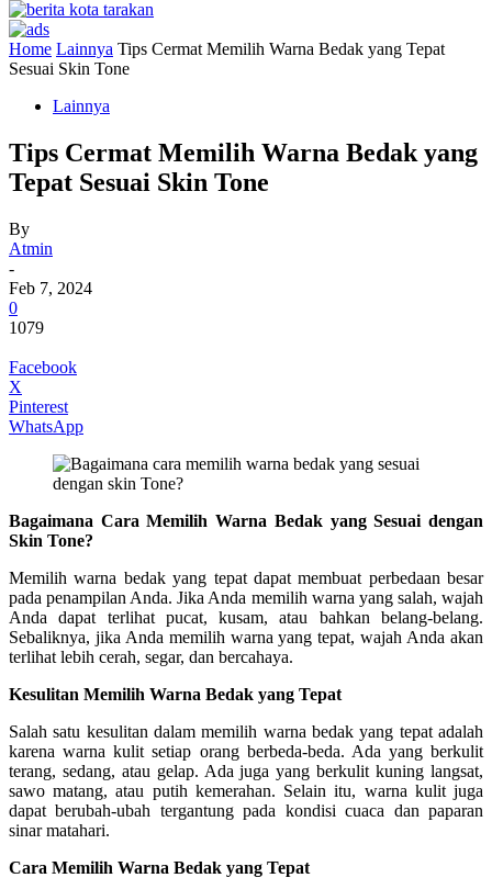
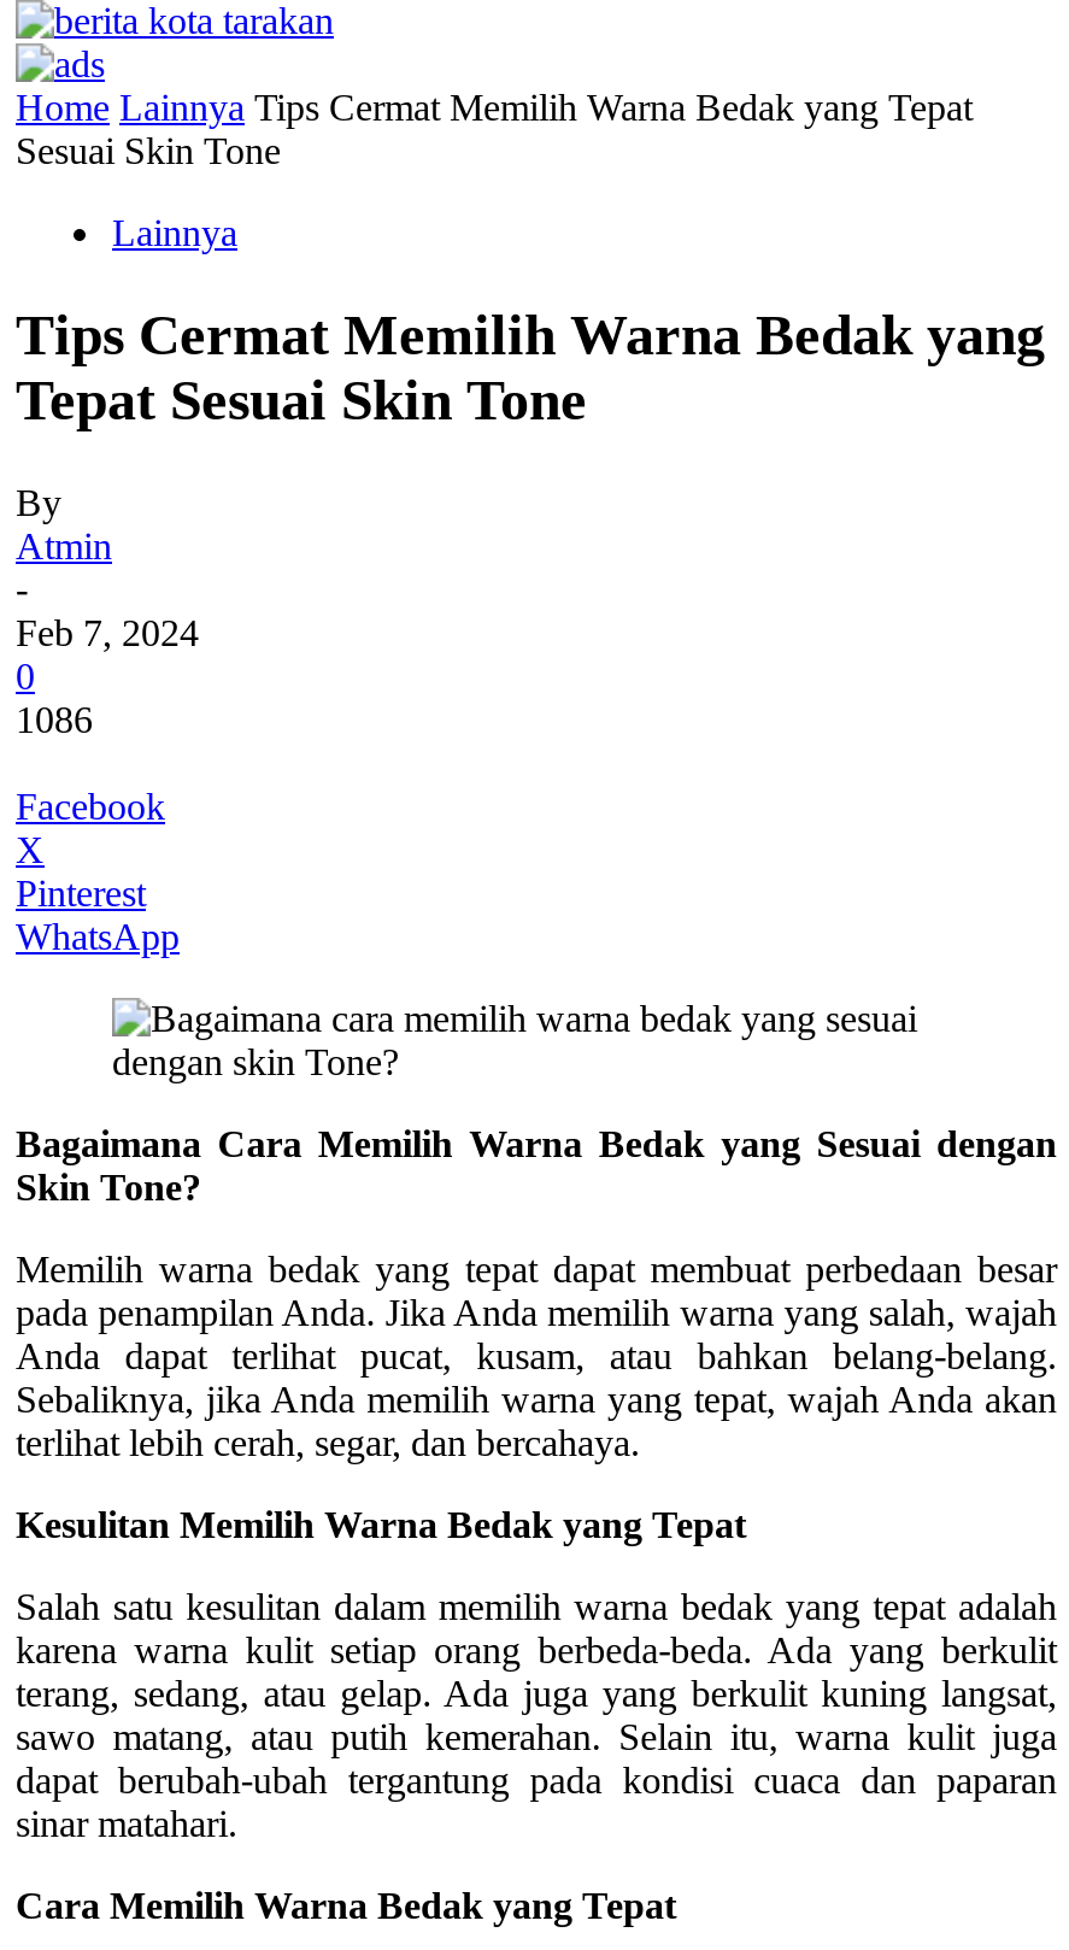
[9,318,44,337] 1079 -> [16,699,93,740] 1086

